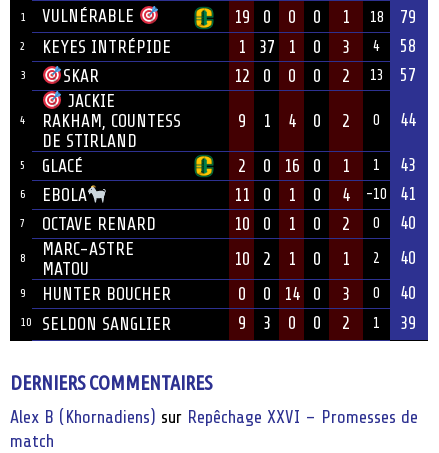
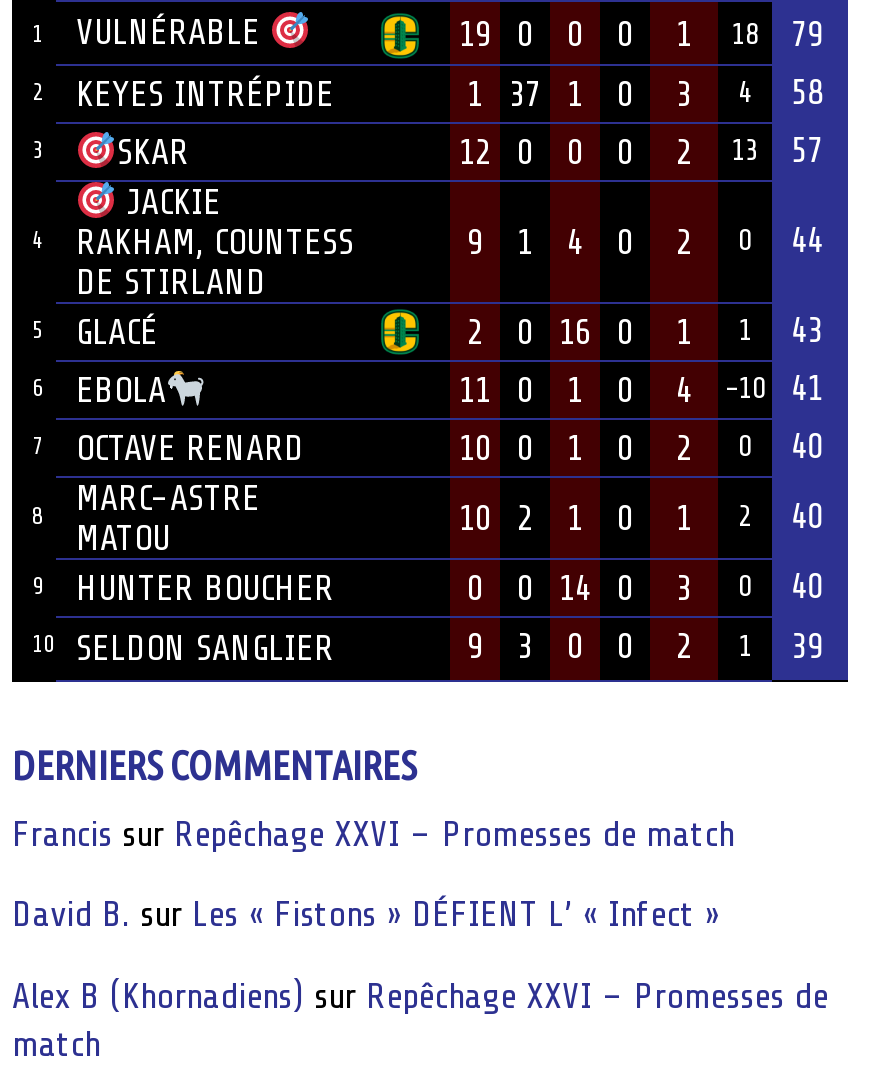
none -> [12,813,734,934] Francis sur Repêchage XXVI – Promesses de match | David B. sur Les « Fistons » DÉFIENT L’ « Infect »

